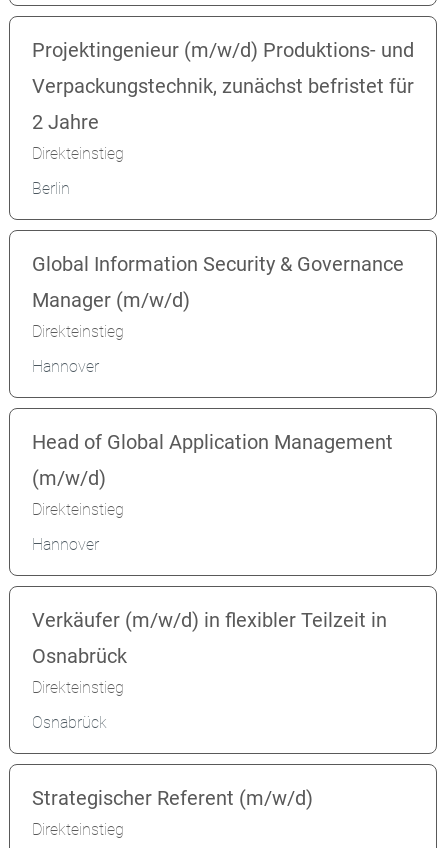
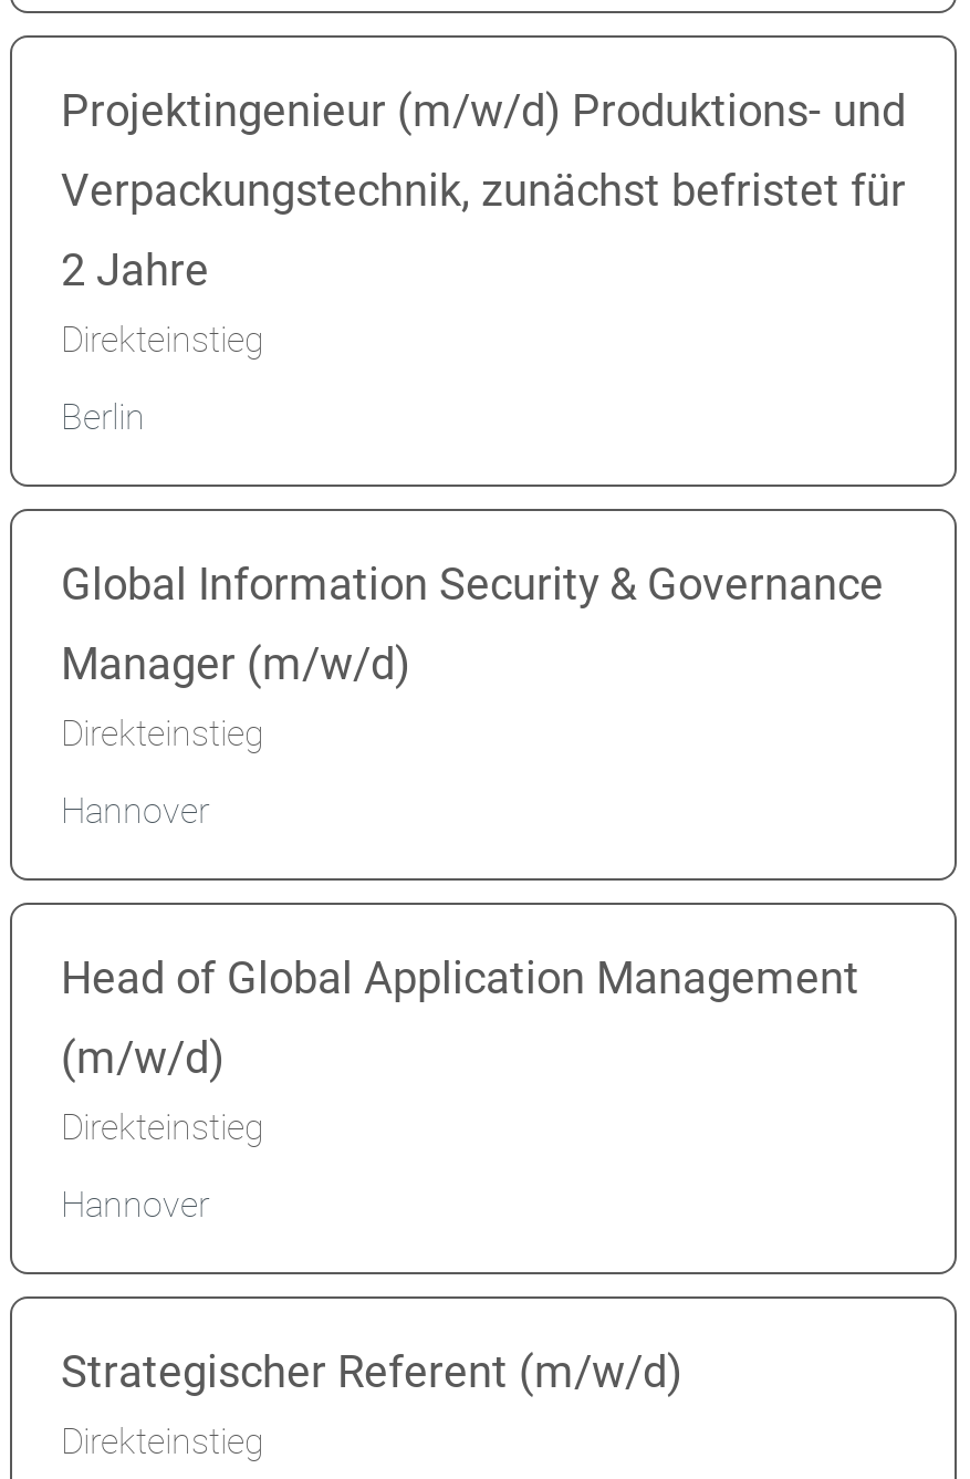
[32,608,387,732] Verkäufer (m/w/d) in flexibler Teilzeit in | Osnabrück | Direkteinstieg | Osnabrück -> none

